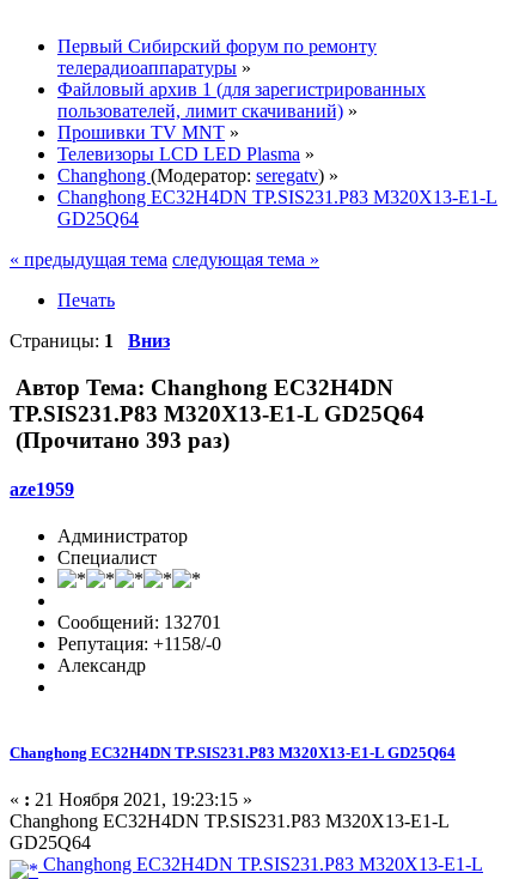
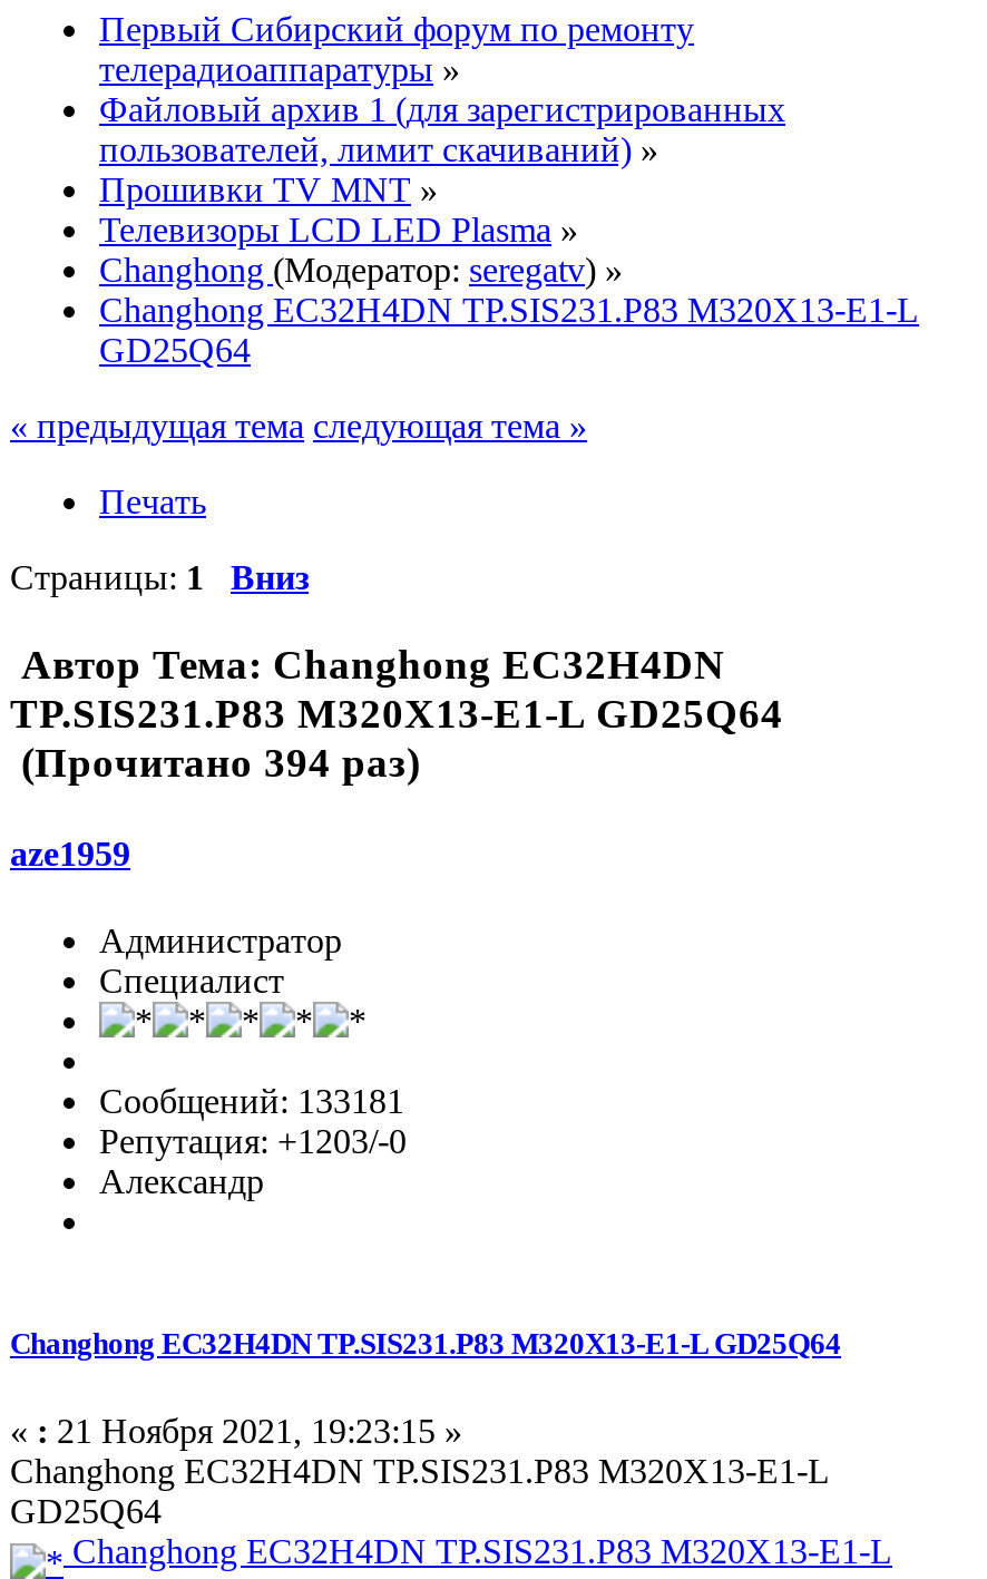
[10,427,230,452] (Прочитано 393 раз) -> [10,738,420,785] (Прочитано 394 раз)
[57,612,221,632] Сообщений: 132701 -> [99,1082,404,1120] Сообщений: 133181
[57,634,221,654] Репутация: +1158/-0 -> [99,1122,407,1160] Репутация: +1203/-0

